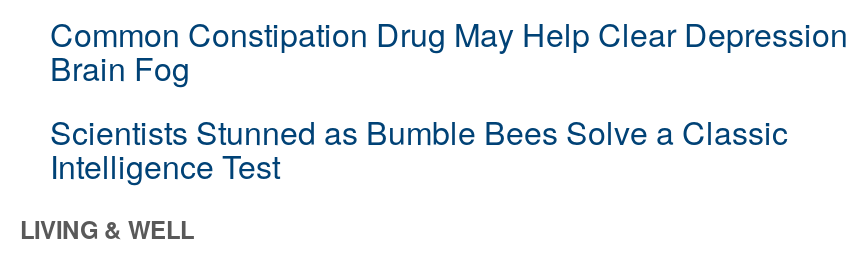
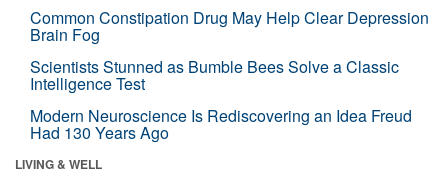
none -> [30,104,412,144] Modern Neuroscience Is Rediscovering an Idea Freud | Had 130 Years Ago

